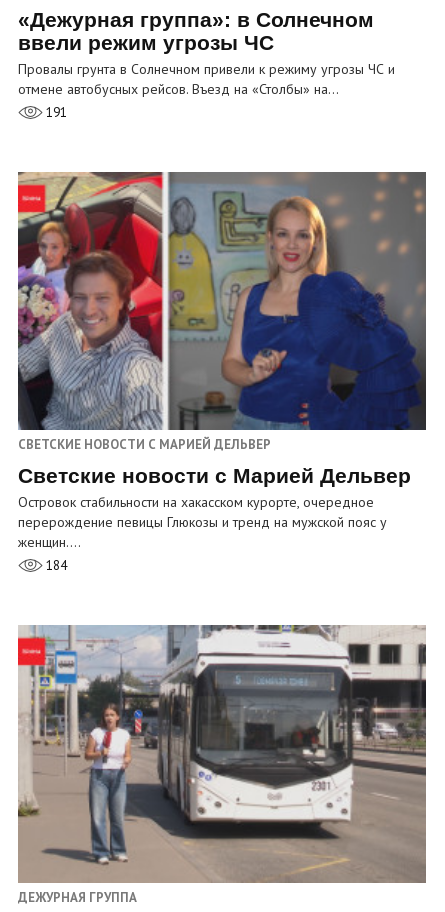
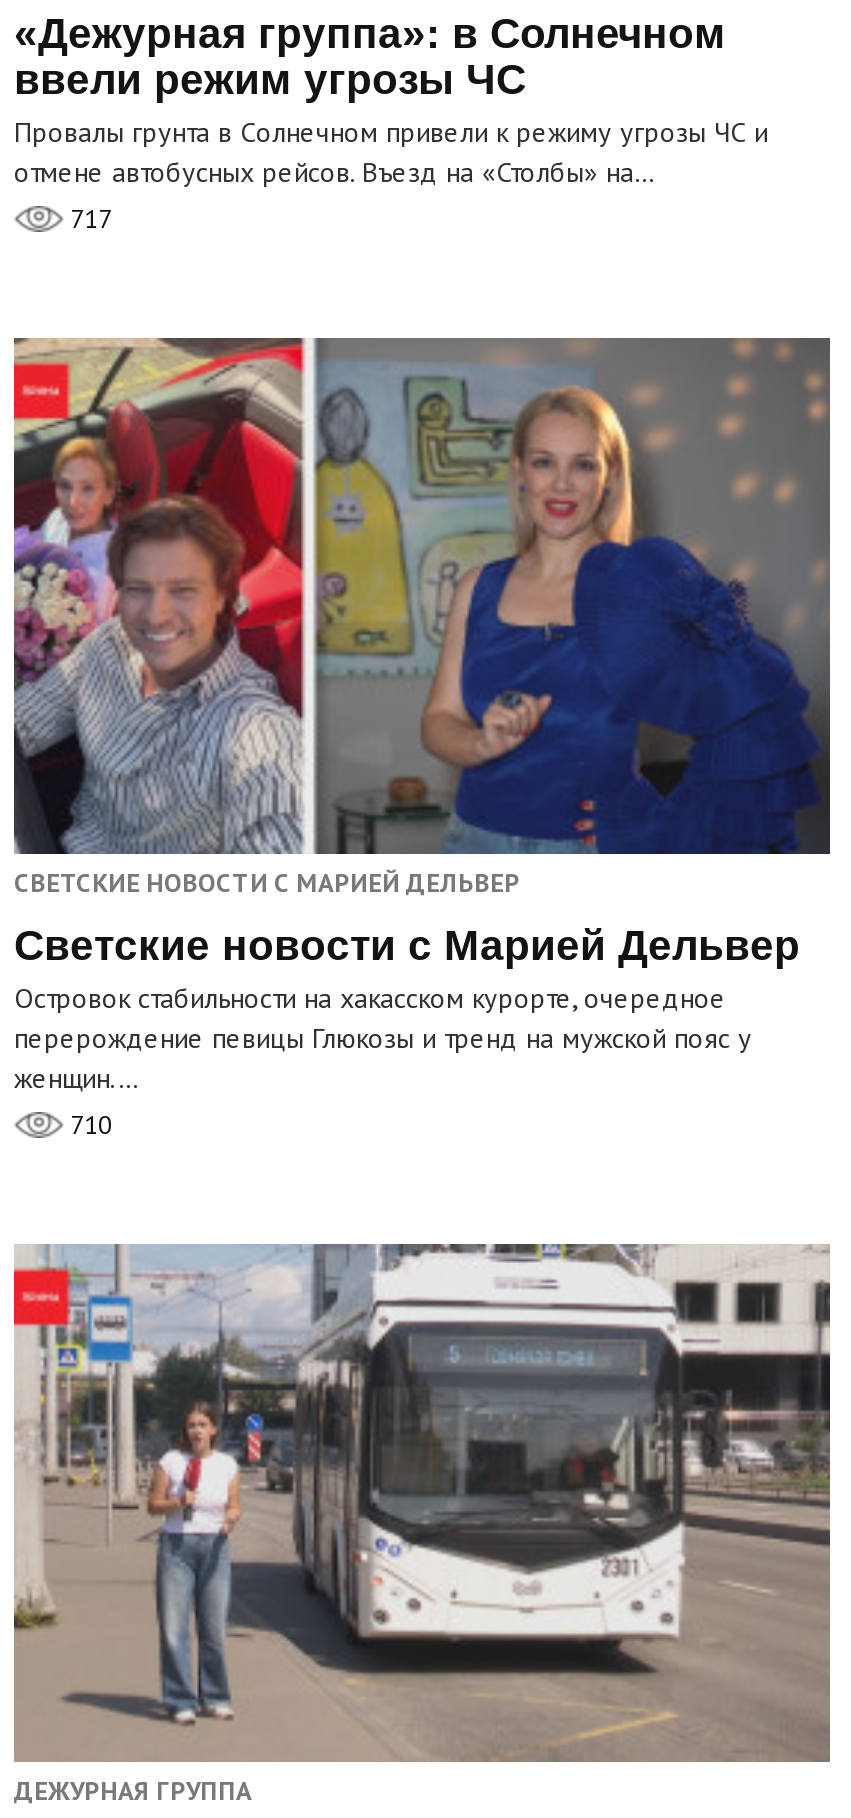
[43,104,67,121] 191 -> [64,202,112,236] 717
[43,557,67,574] 184 -> [64,1109,112,1143] 710

